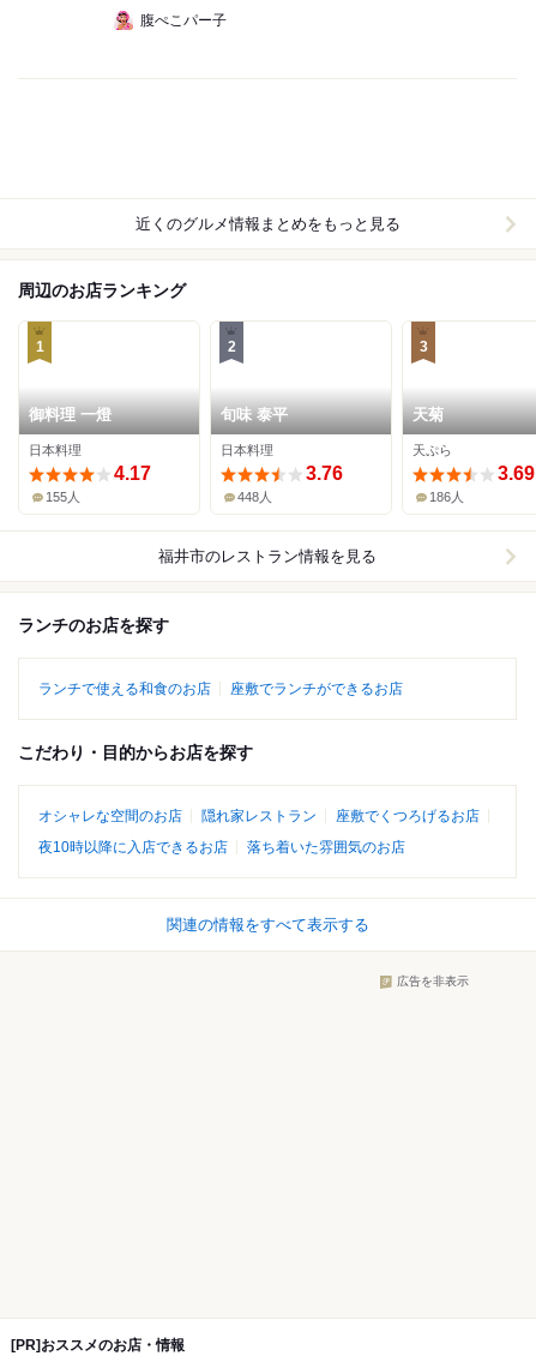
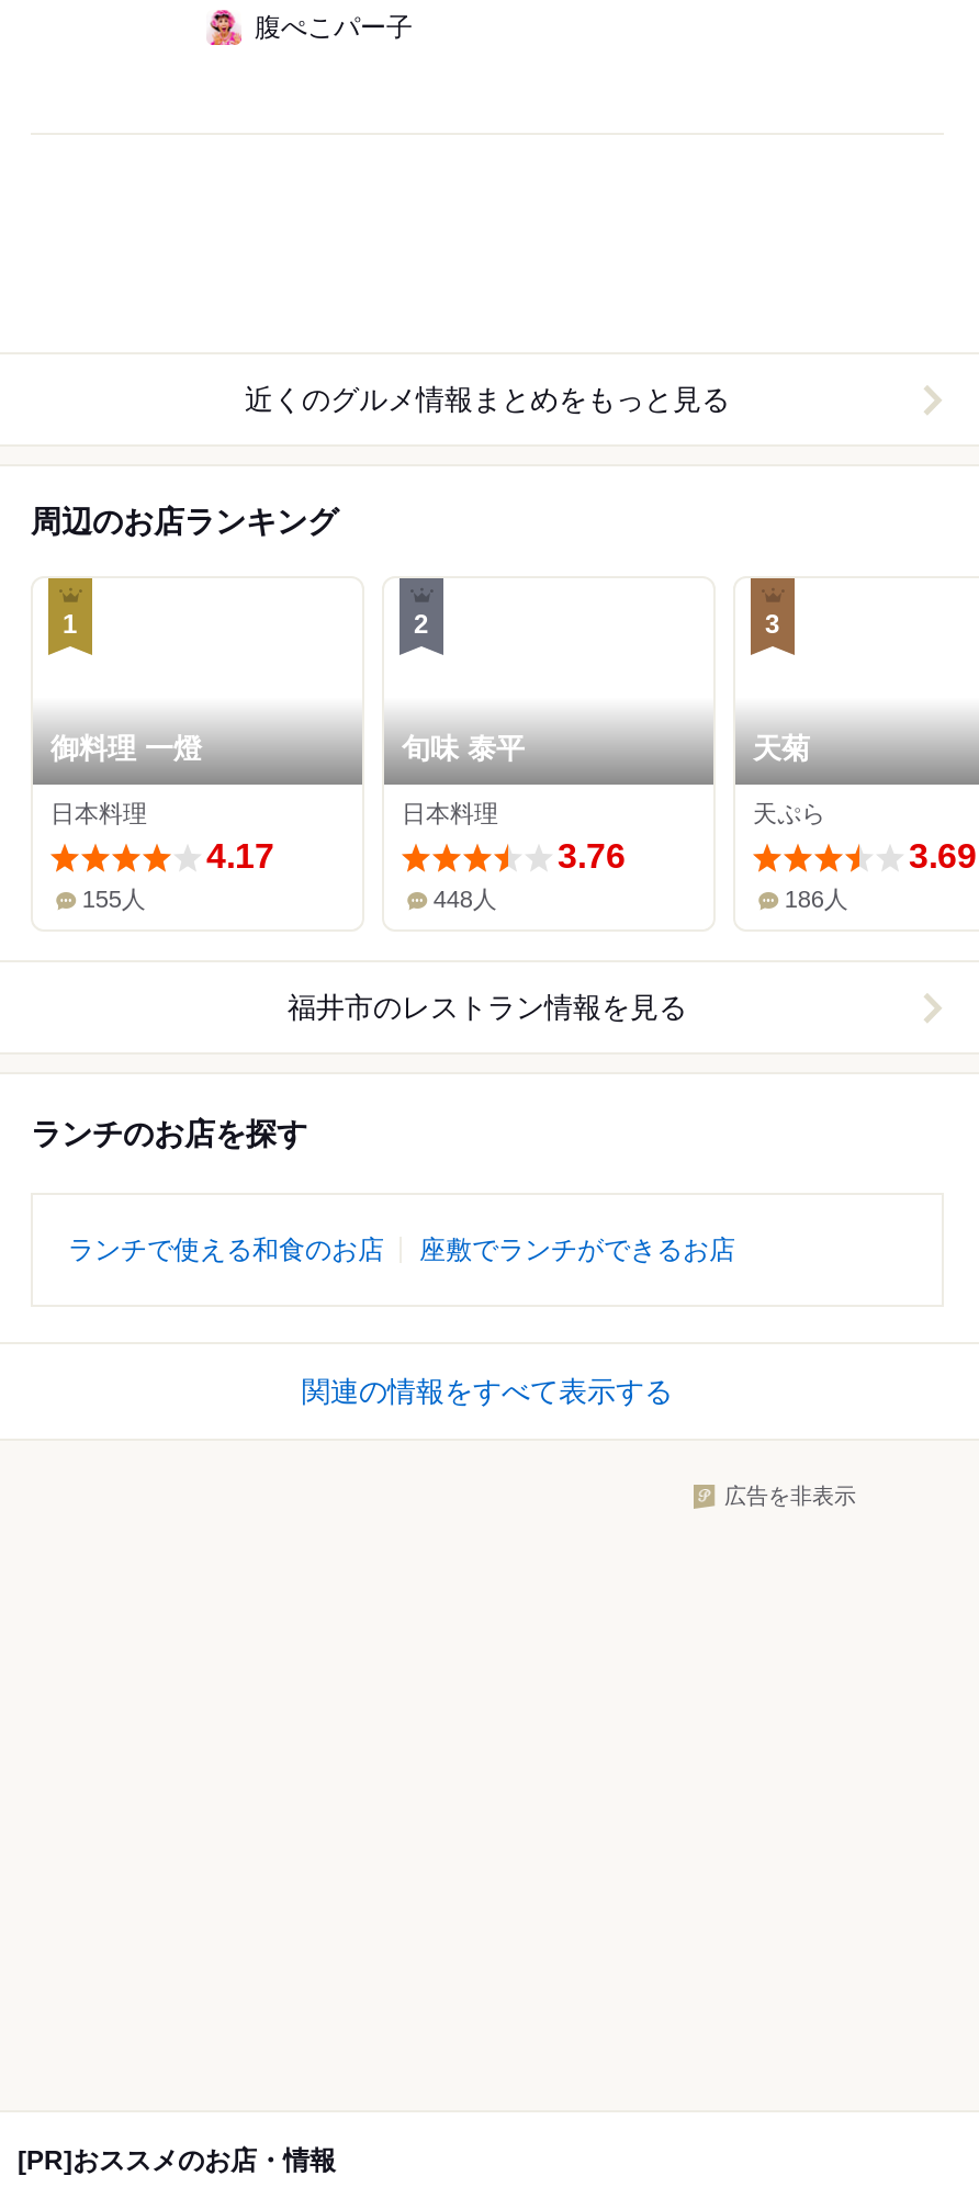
[18,743,480,856] こだわり・目的からお店を探す | オシャレな空間のお店 | 隠れ家レストラン | 座敷でくつろげるお店 | 夜10時以降に入店できるお店 | 落ち着いた雰囲気のお店 -> none

